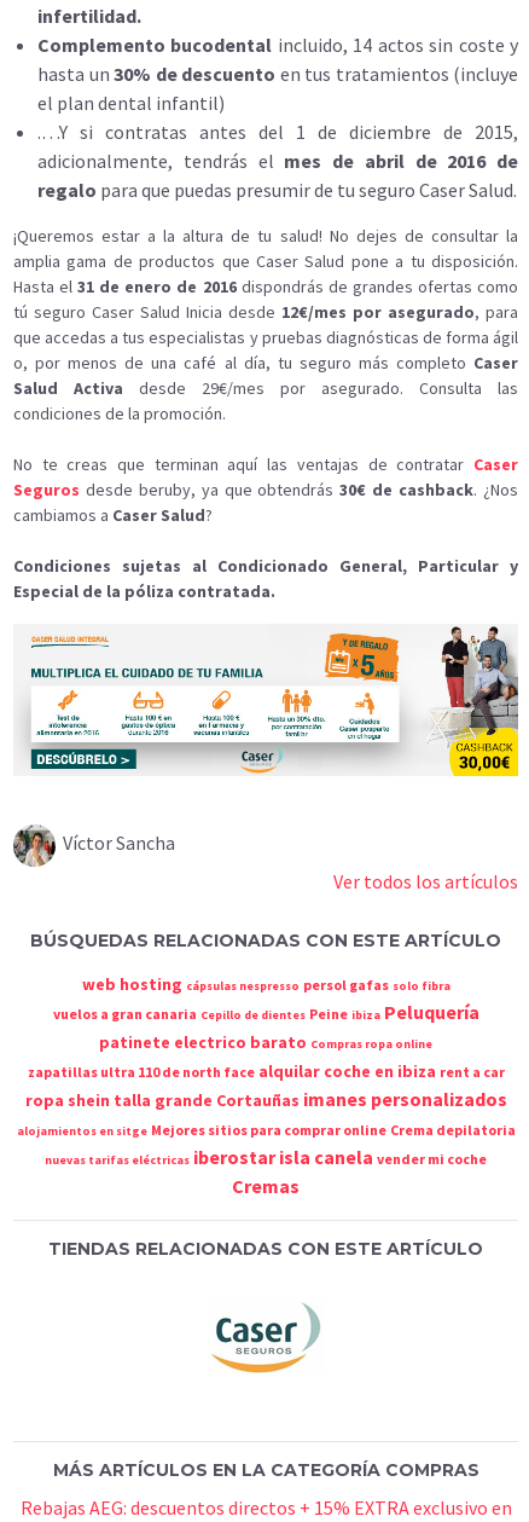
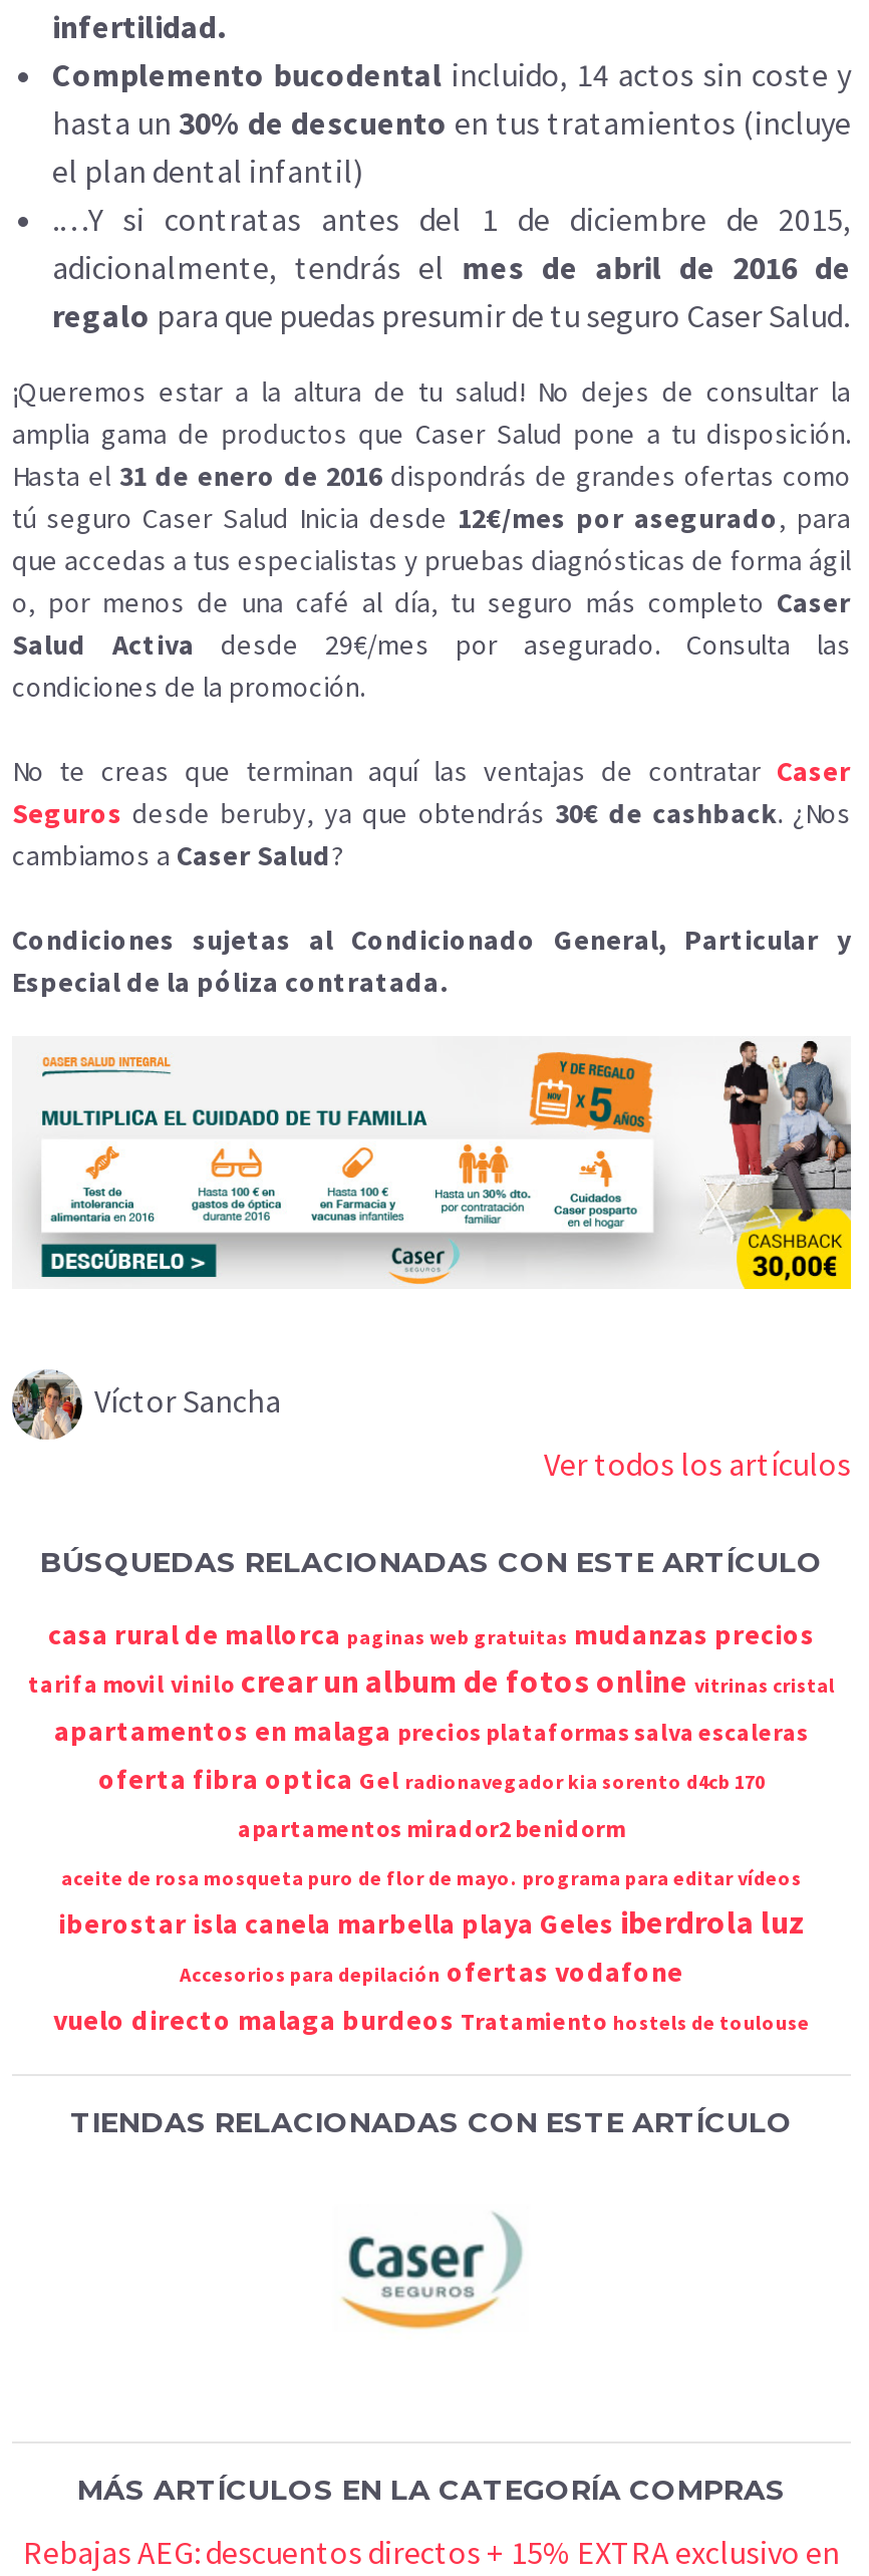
[16,973,515,1198] web hosting cápsulas nespresso persol gafas solo fibra | vuelos a gran canaria Cepillo de dientes Peine ibiza Peluquería | patinete electrico barato Compras ropa online | zapatillas ultra 110 de north face alquilar coche en ibiza rent a car | ropa shein talla grande Cortauñas imanes personalizados | alojamientos en sitge Mejores sitios para comprar online Crema depilatoria | nuevas tarifas eléctricas iberostar isla canela vender mi coche | Cremas -> [28,1616,835,2038] casa rural de mallorca paginas web gratuitas mudanzas precios | tarifa movil vinilo crear un album de fotos online vitrinas cristal | apartamentos en malaga precios plataformas salva escaleras | oferta fibra optica Gel radionavegador kia sorento d4cb 170 | apartamentos mirador2 benidorm | aceite de rosa mosqueta puro de flor de mayo. programa para editar vídeos | iberostar isla canela marbella playa Geles iberdrola luz | Accesorios para depilación ofertas vodafone | vuelo directo malaga burdeos Tratamiento hostels de toulouse

